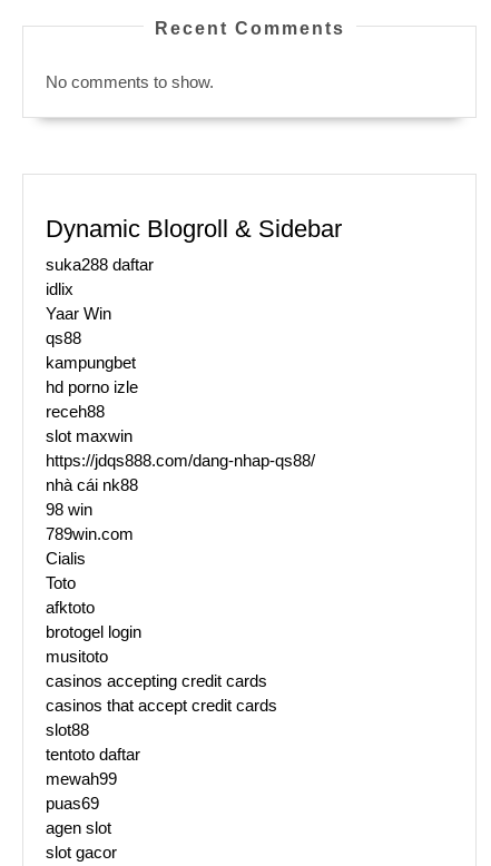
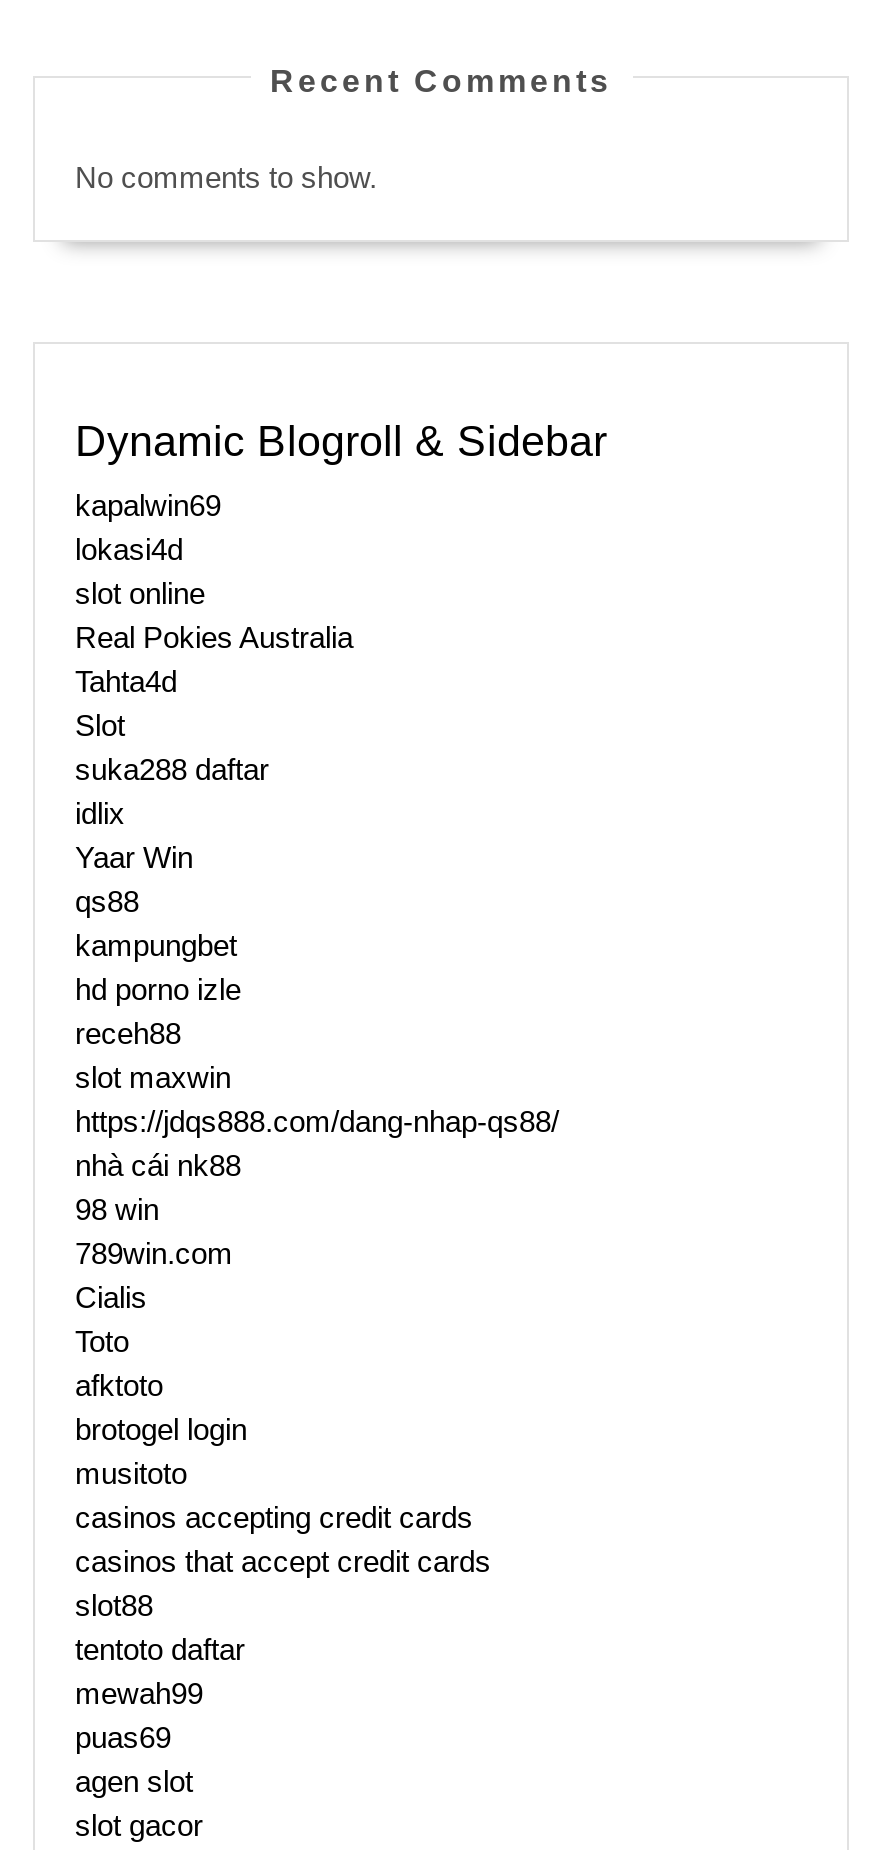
none -> [75,489,353,743] kapalwin69 | lokasi4d | slot online | Real Pokies Australia | Tahta4d | Slot

